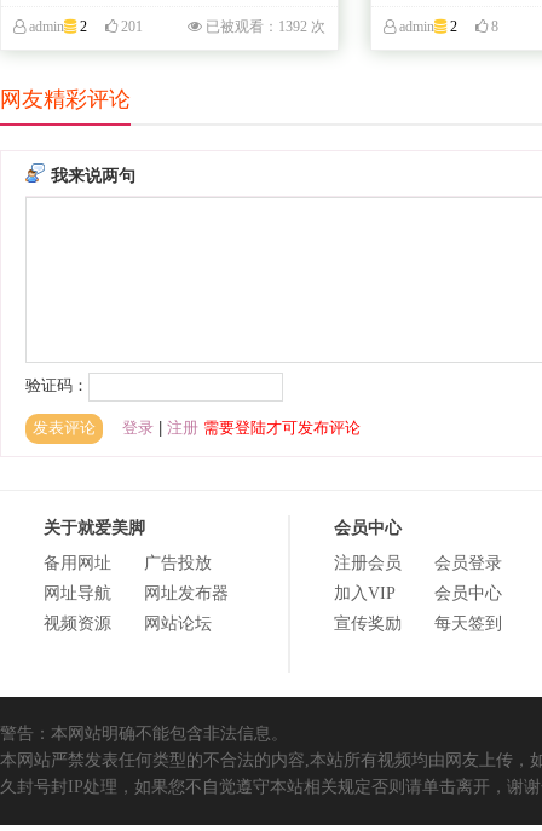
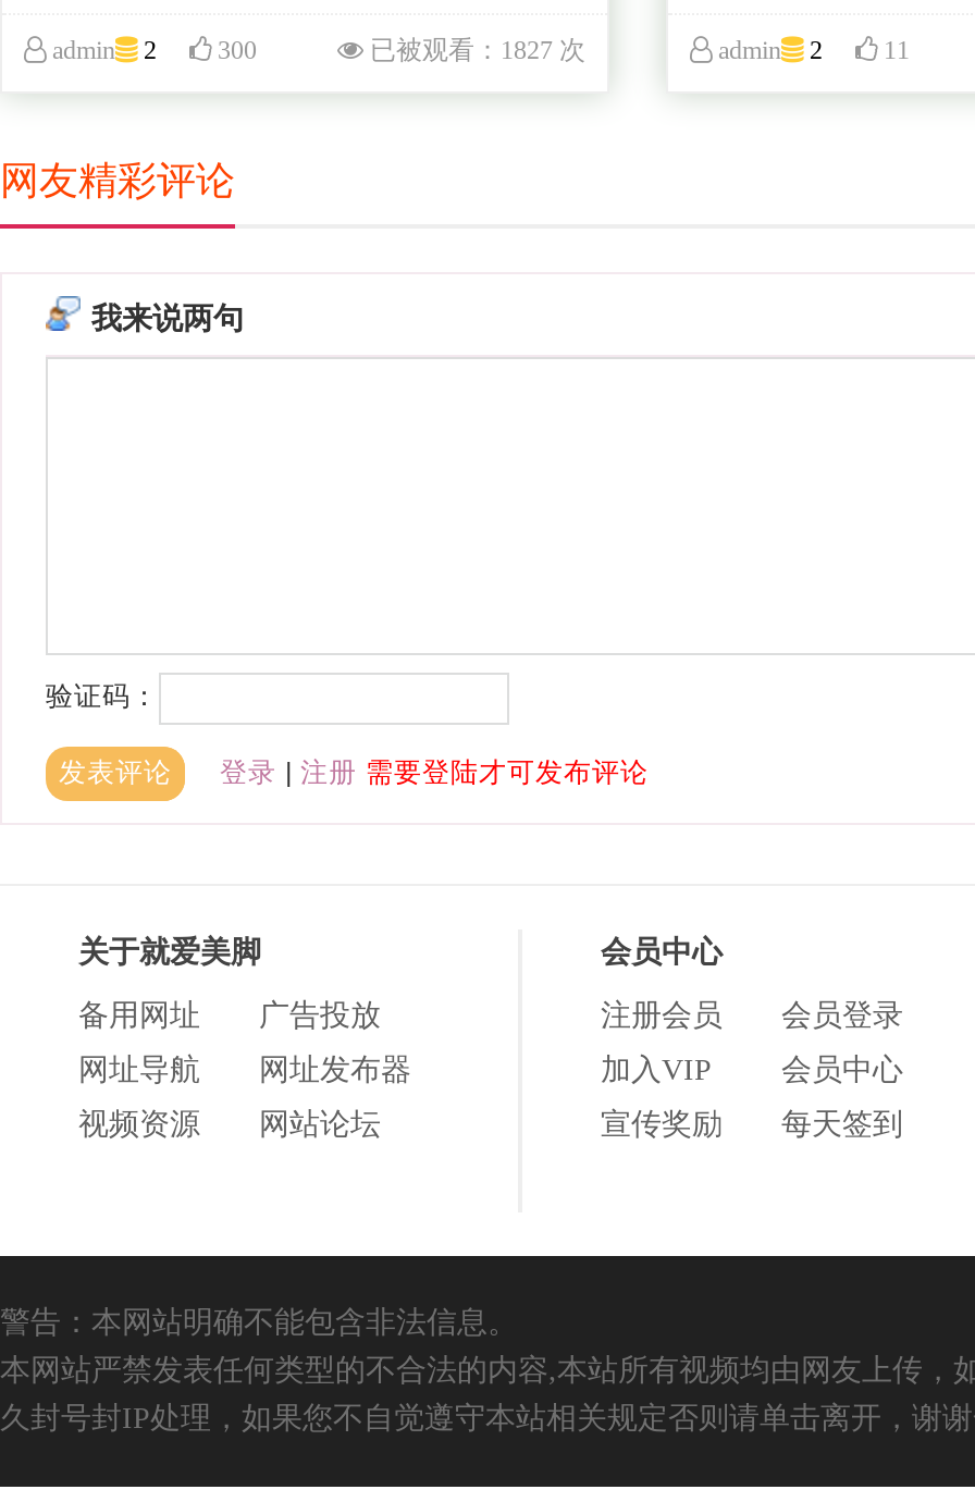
[117,19,325,34] 201 | 已被观看：1392 次 -> [211,37,585,63] 300 | 已被观看：1827 次
[488,19,498,34] 8 -> [877,37,910,63] 11

